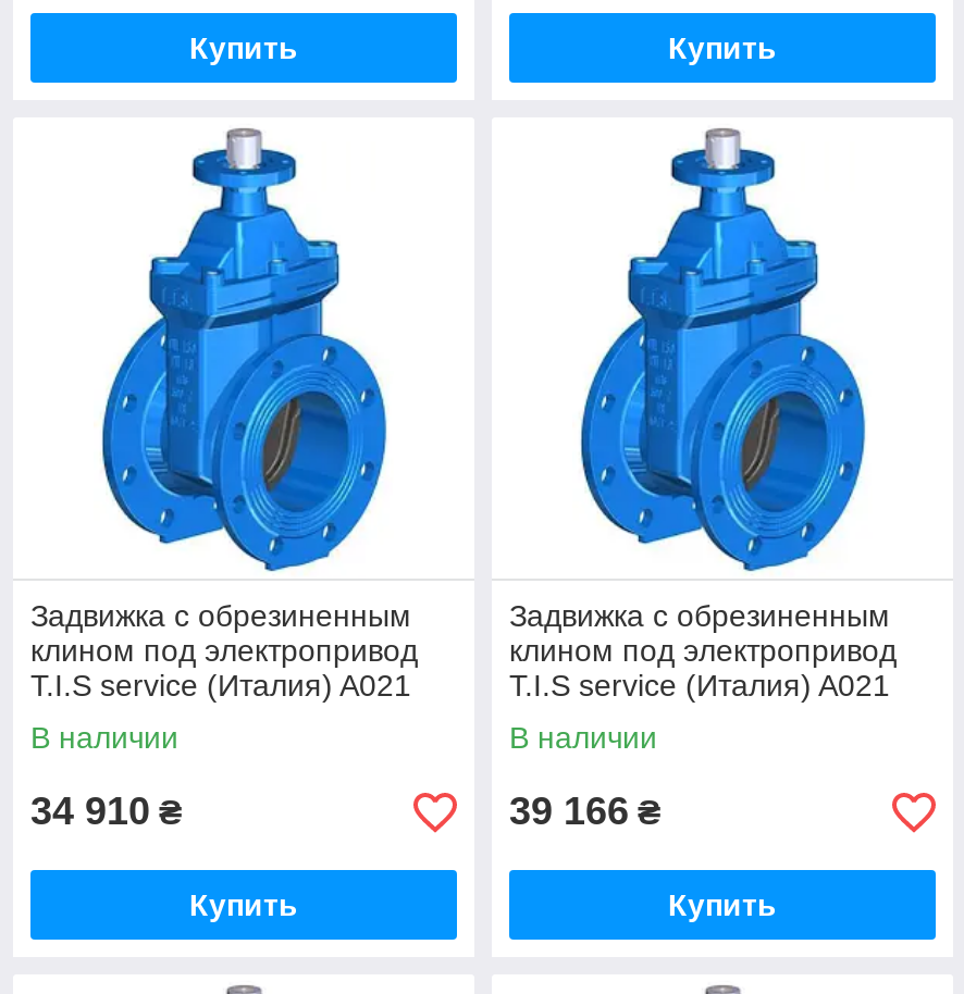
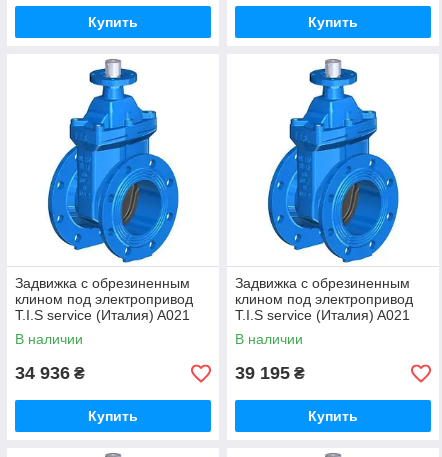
[30,790,183,833] 34 910 ₴ -> [15,363,85,383] 34 936 ₴
[509,790,662,833] 39 166 ₴ -> [235,363,305,383] 39 195 ₴

